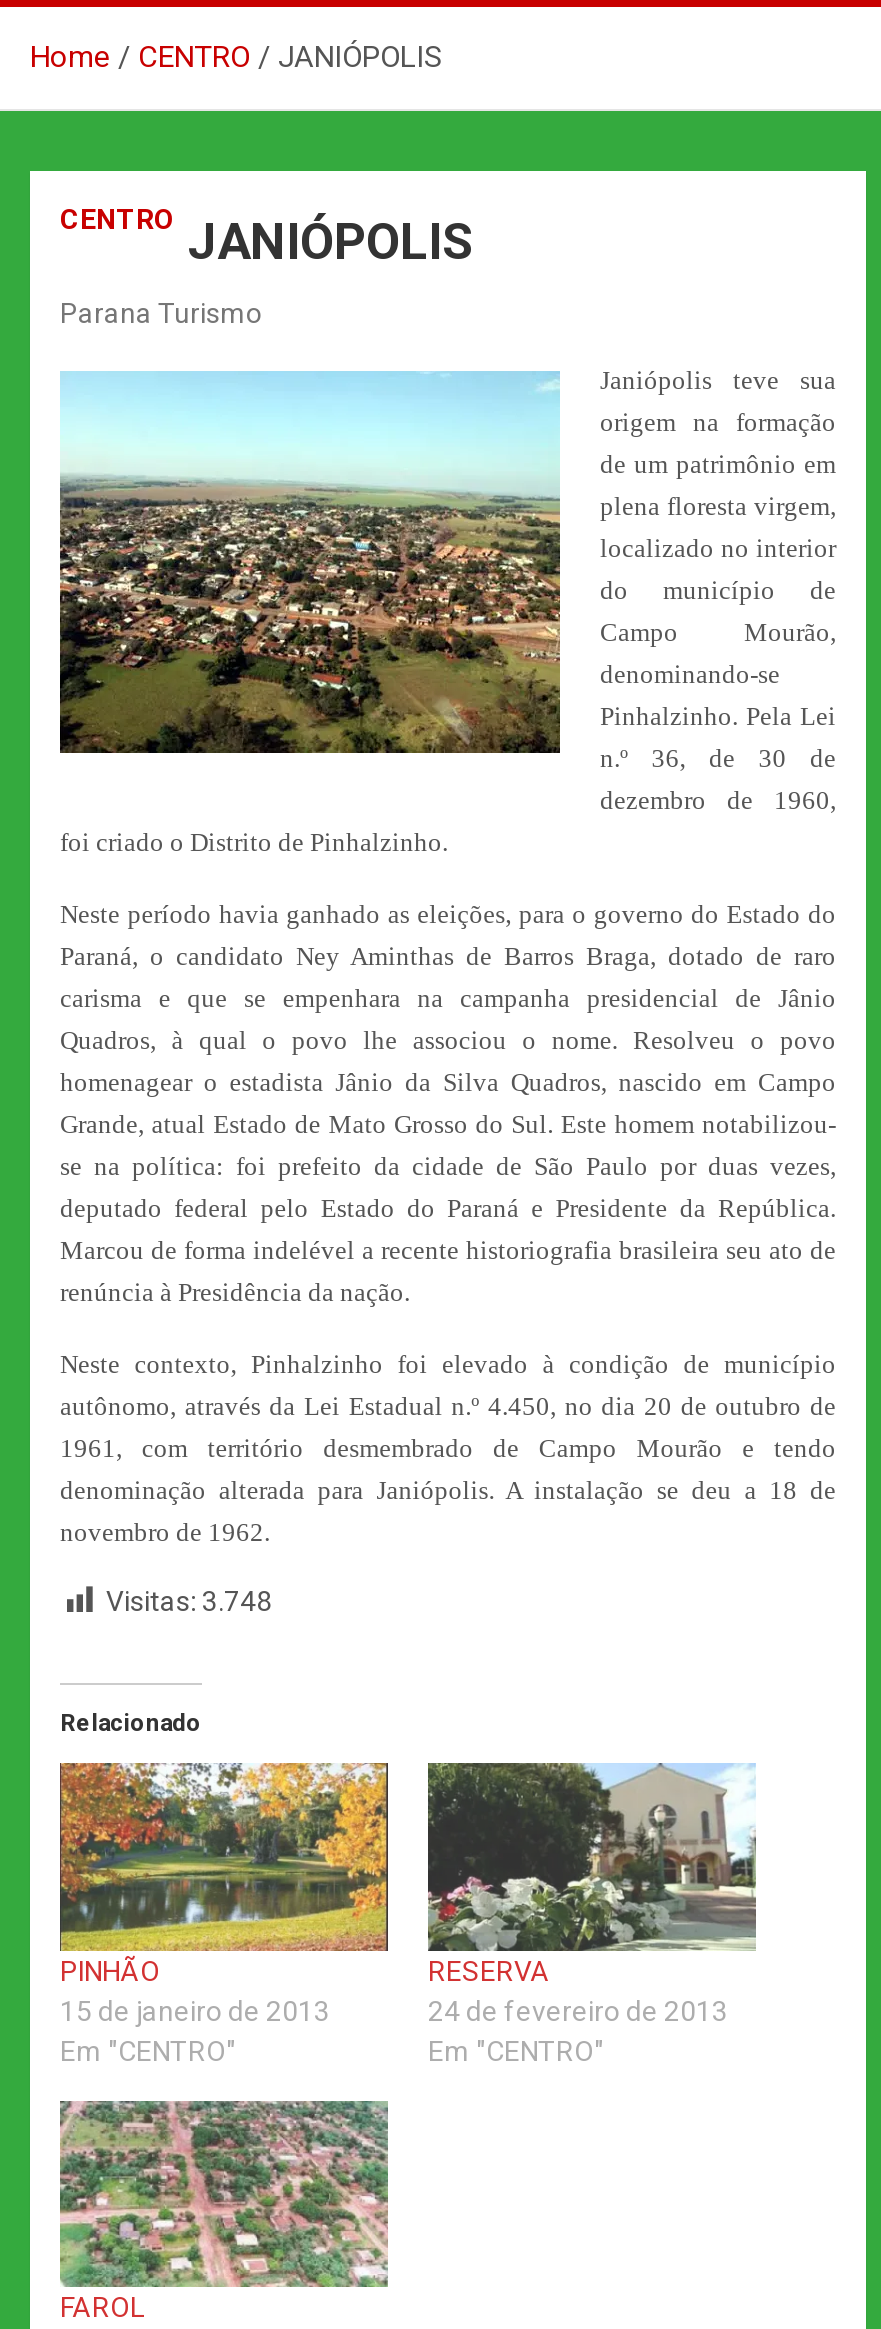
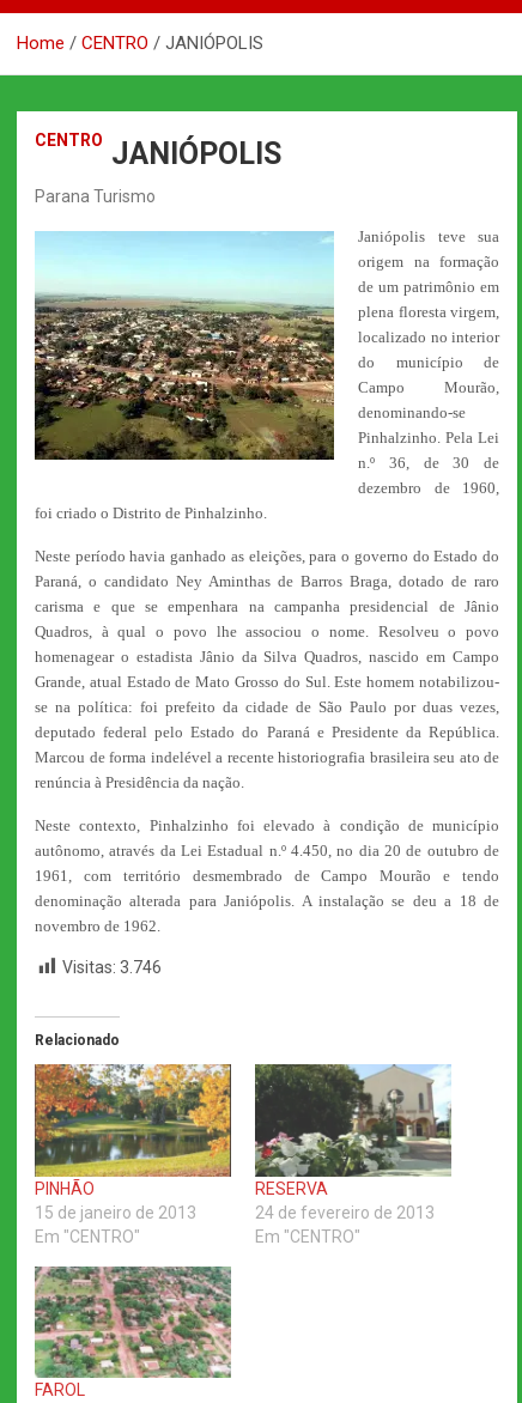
[106,1584,272,1616] Visitas: 3.748 -> [62,957,162,976] Visitas: 3.746

